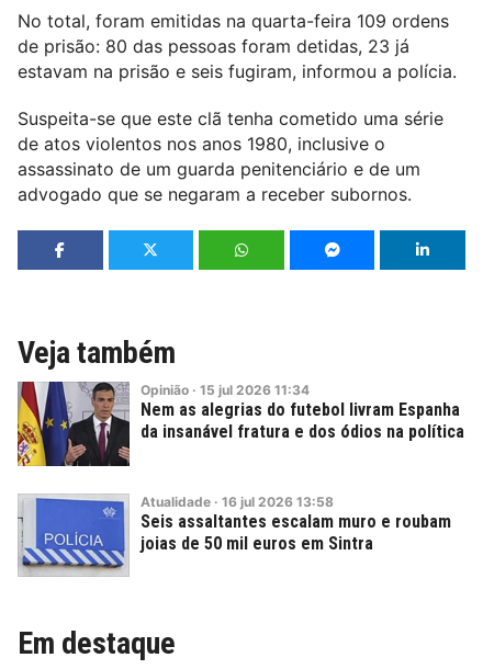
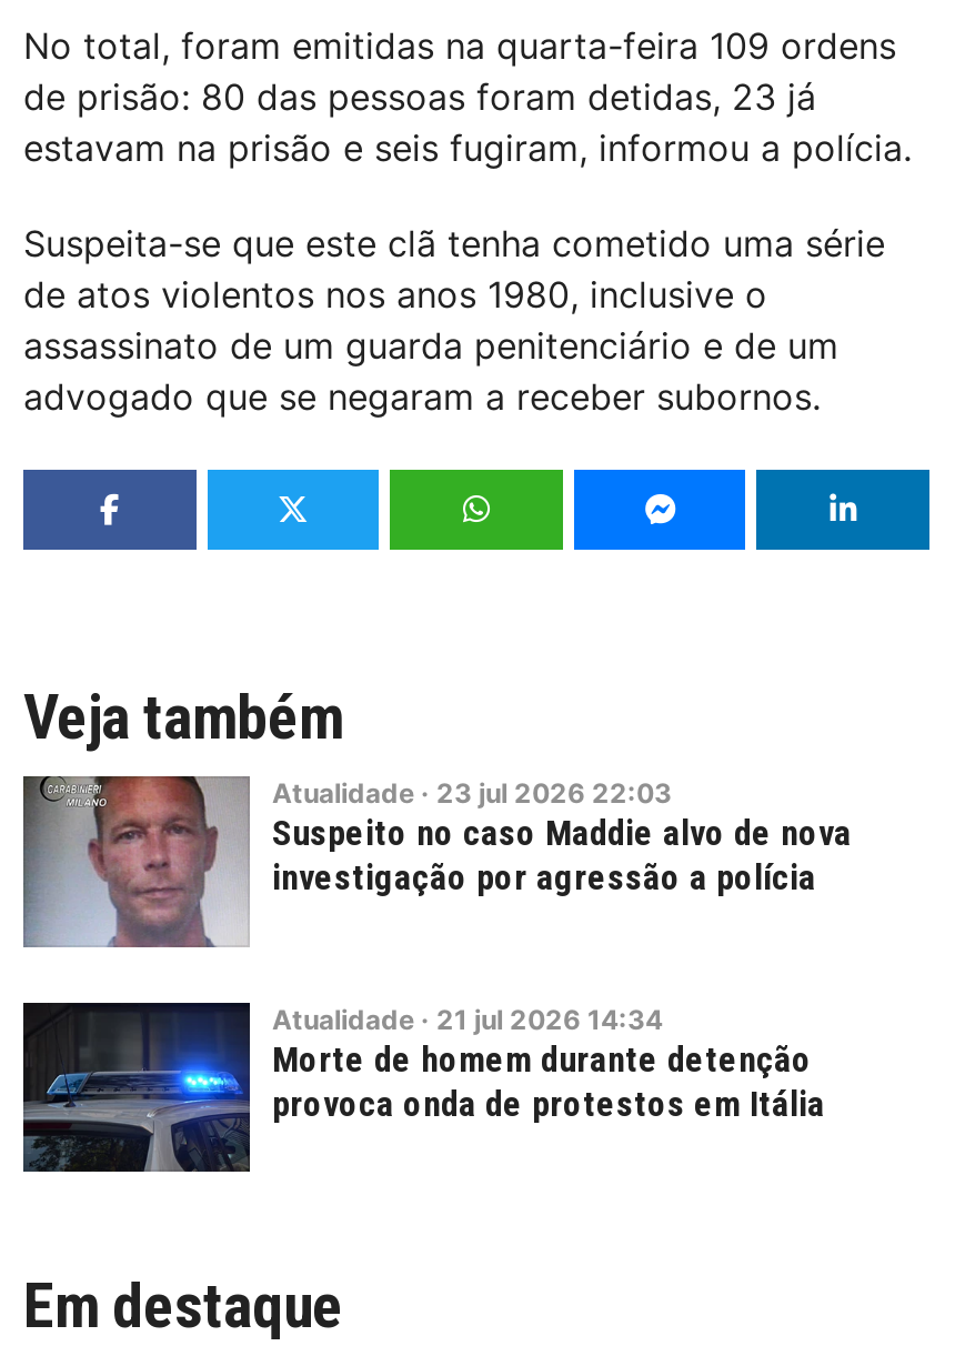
[16,382,464,467] [image] | Opinião · 15 jul 2026 11:34 | Nem as alegrias do futebol livram Espanha | da insanável fratura e dos ódios na política -> [21,776,852,950] [image] | Atualidade · 23 jul 2026 22:03 | Suspeito no caso Maddie alvo de nova | investigação por agressão a polícia
[18,493,451,577] [image] | Atualidade · 16 jul 2026 13:58 | Seis assaltantes escalam muro e roubam | joias de 50 mil euros em Sintra -> [21,1001,825,1174] [image] | Atualidade · 21 jul 2026 14:34 | Morte de homem durante detenção | provoca onda de protestos em Itália

